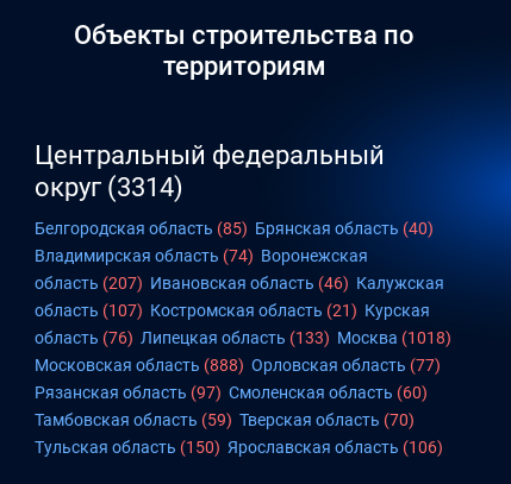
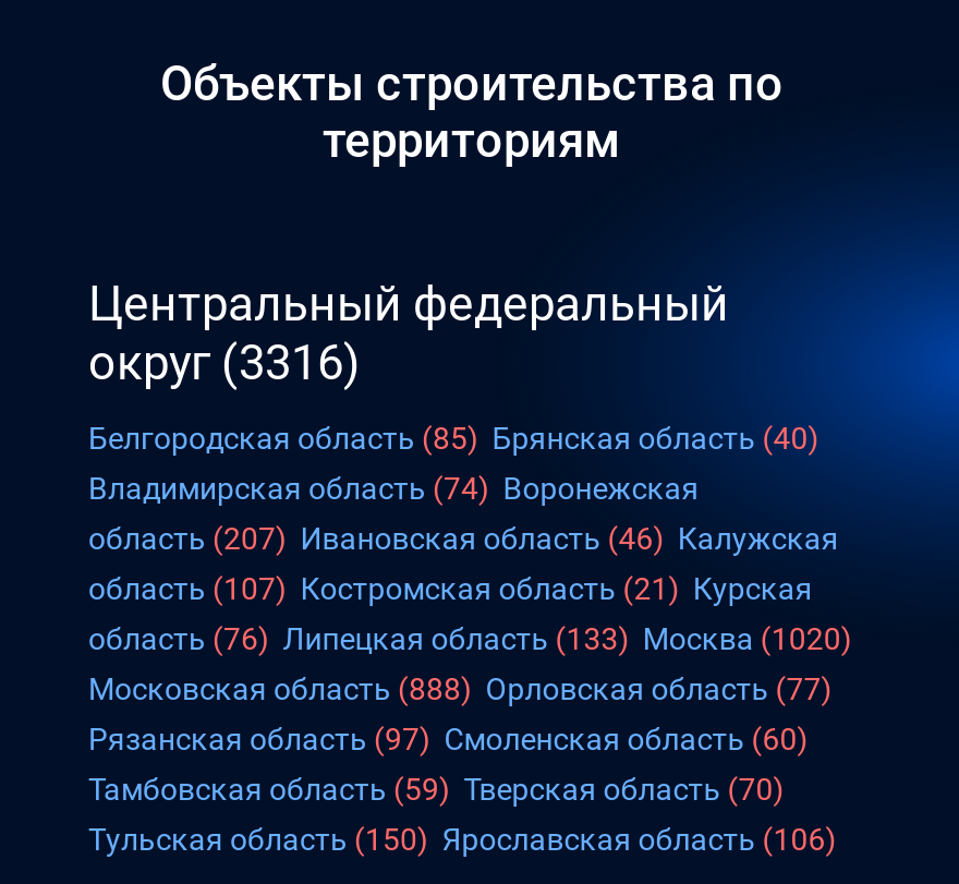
[35,172,183,202] округ (3314) -> [88,336,361,390] округ (3316)
[35,328,452,347] область (76) Липецкая область (133) Москва (1018) -> [88,621,852,656] область (76) Липецкая область (133) Москва (1020)

